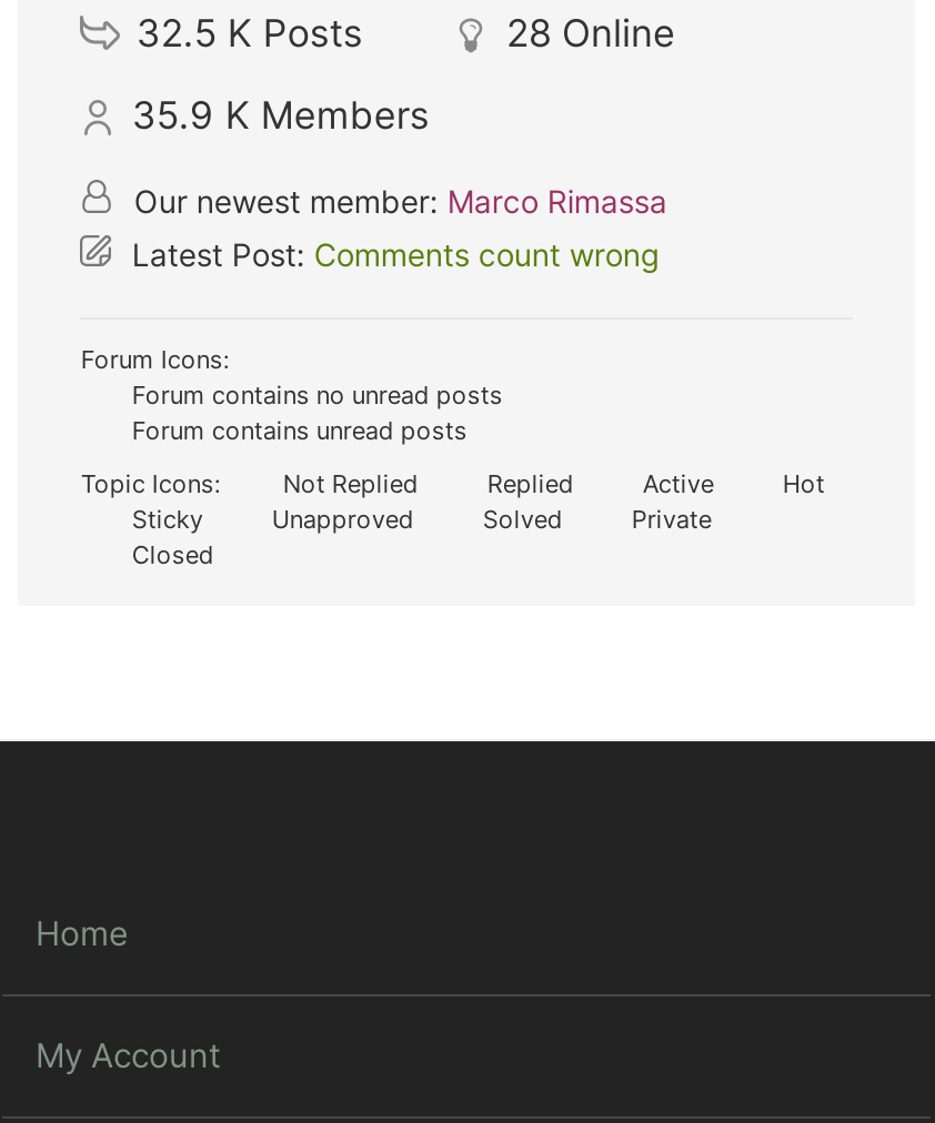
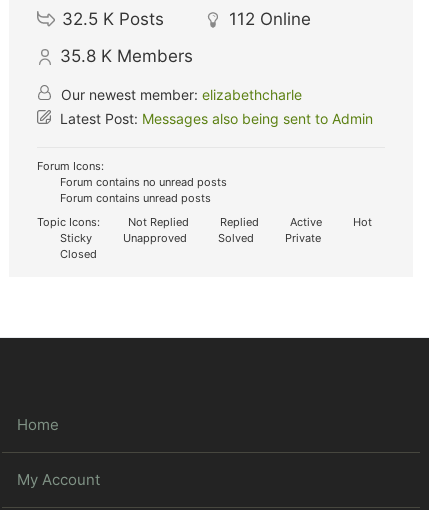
[506,12,675,56] 28 Online -> [229,9,311,29] 112 Online
[132,94,430,138] 35.9 K Members -> [60,46,193,66] 35.8 K Members
[123,183,667,274] Our newest member: Marco Rimassa | Latest Post: Comments count wrong -> [56,86,373,127] Our newest member: elizabethcharle | Latest Post: Messages also being sent to Admin

